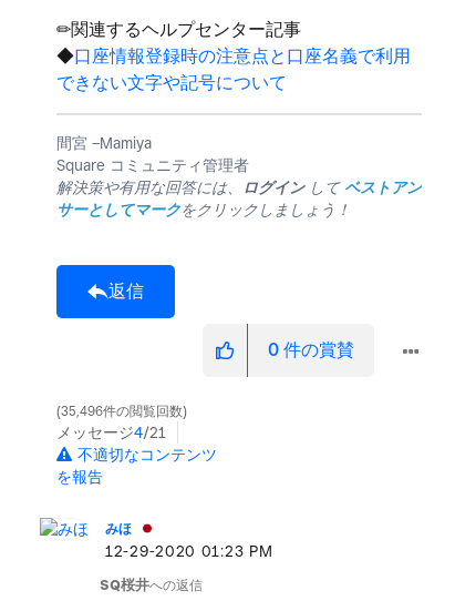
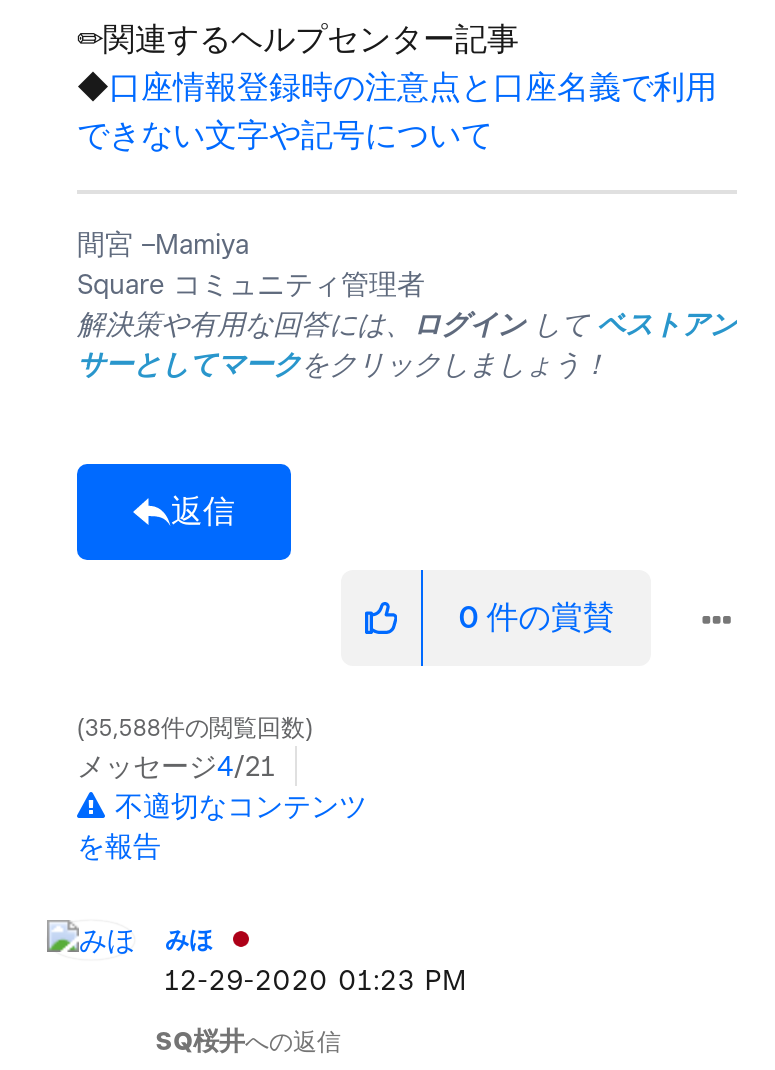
[58,403,186,419] 35,496件の閲覧回数 -> [79,713,311,741] 35,588件の閲覧回数

